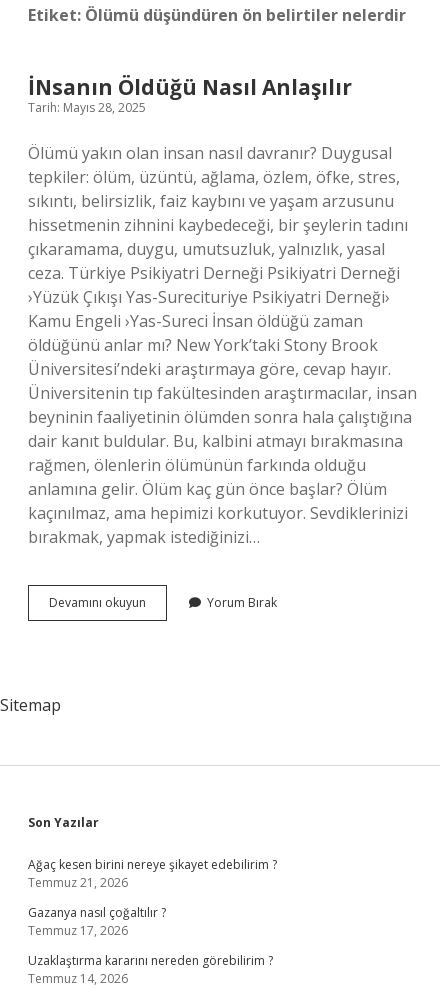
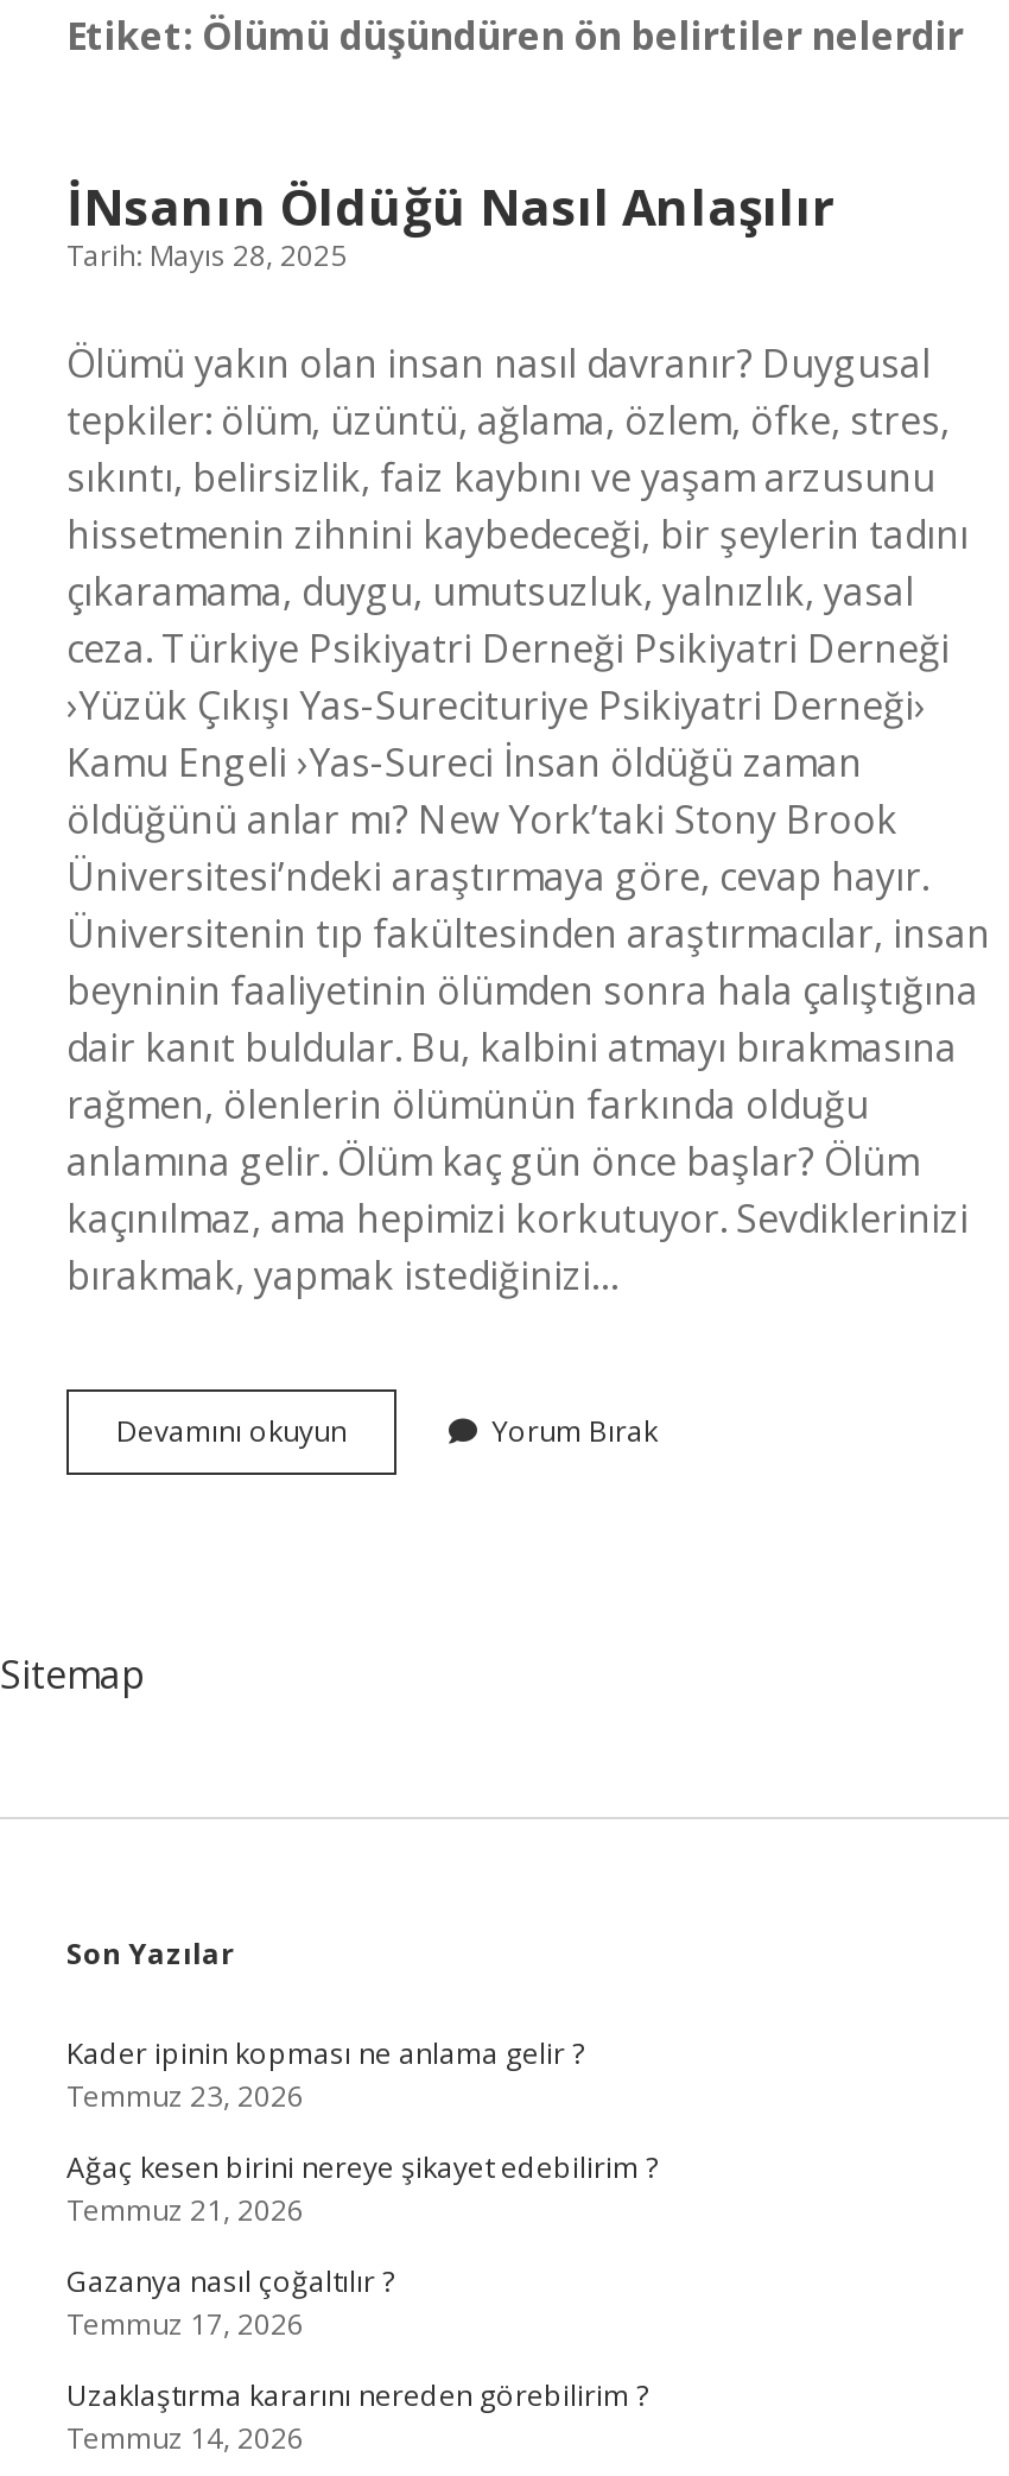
none -> [66,2033,584,2116] Kader ipinin kopması ne anlama gelir ? | Temmuz 23, 2026

